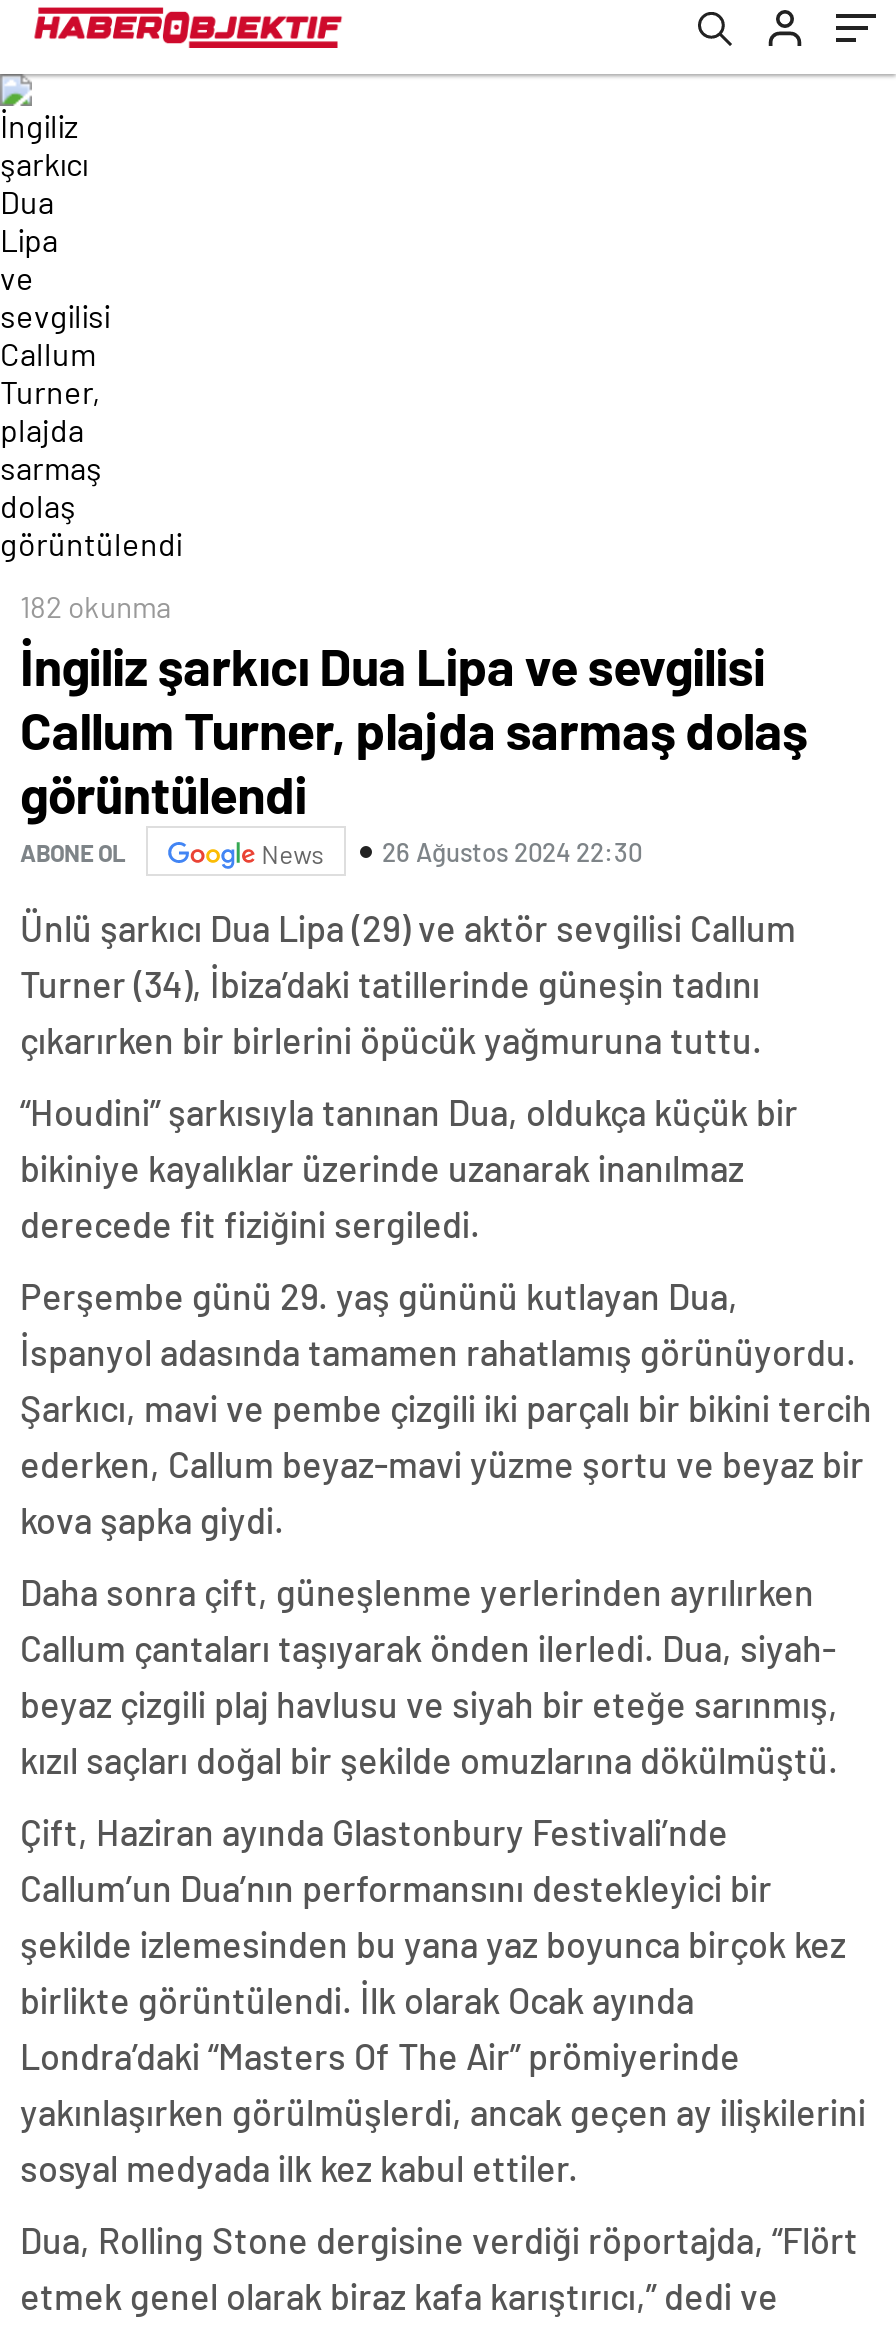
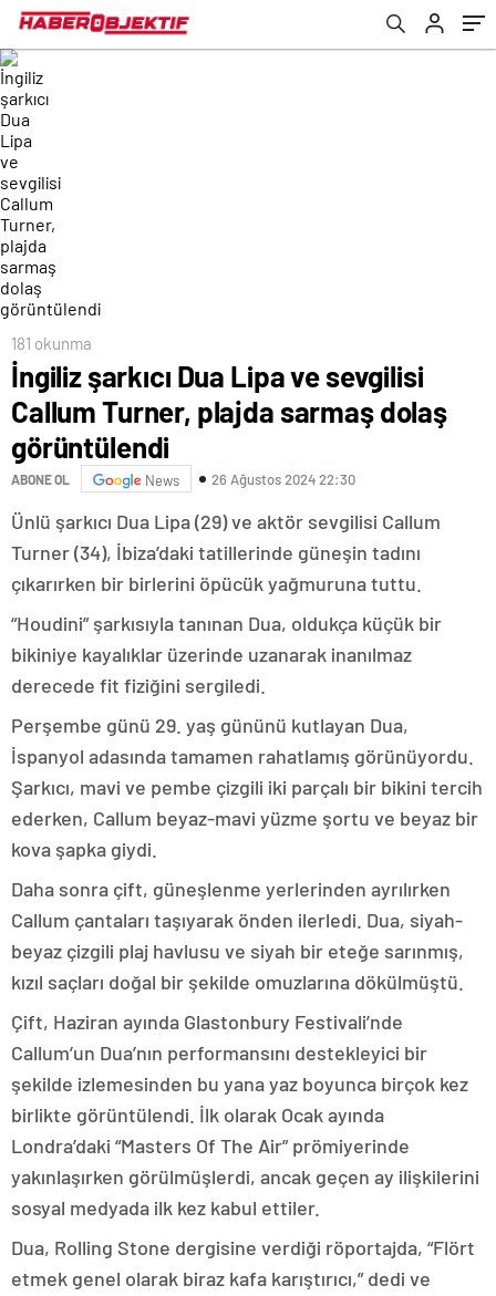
[20,588,172,624] 182 okunma -> [11,333,92,353] 181 okunma

